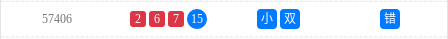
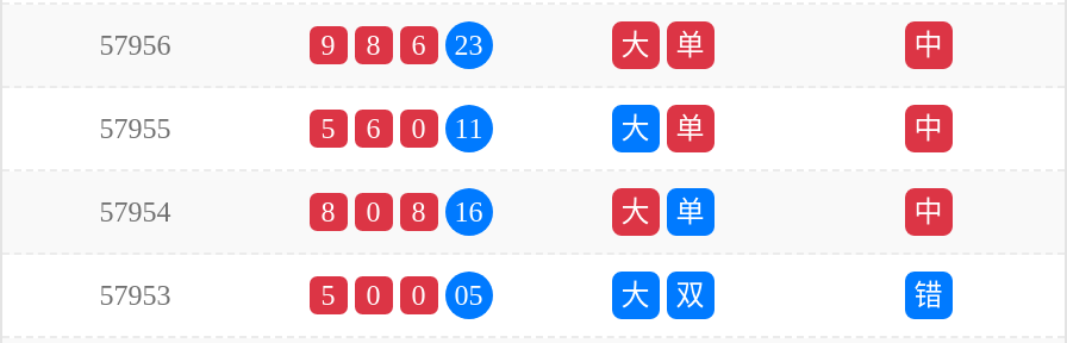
[42,12,141,26] 57406 | 2 -> [100,29,381,62] 57956 | 9 | 8
[173,12,273,26] 7 | 15 | 小 -> [100,29,943,312] 23 | 大 | 单 | 中 | 57955 | 5 | 6 | 0 | 11 | 大 | 单 | 中 | 57954 | 8 | 0 | 8 | 16 | 大 | 单 | 中 | 57953 | 5 | 0 | 0 | 05 | 大

